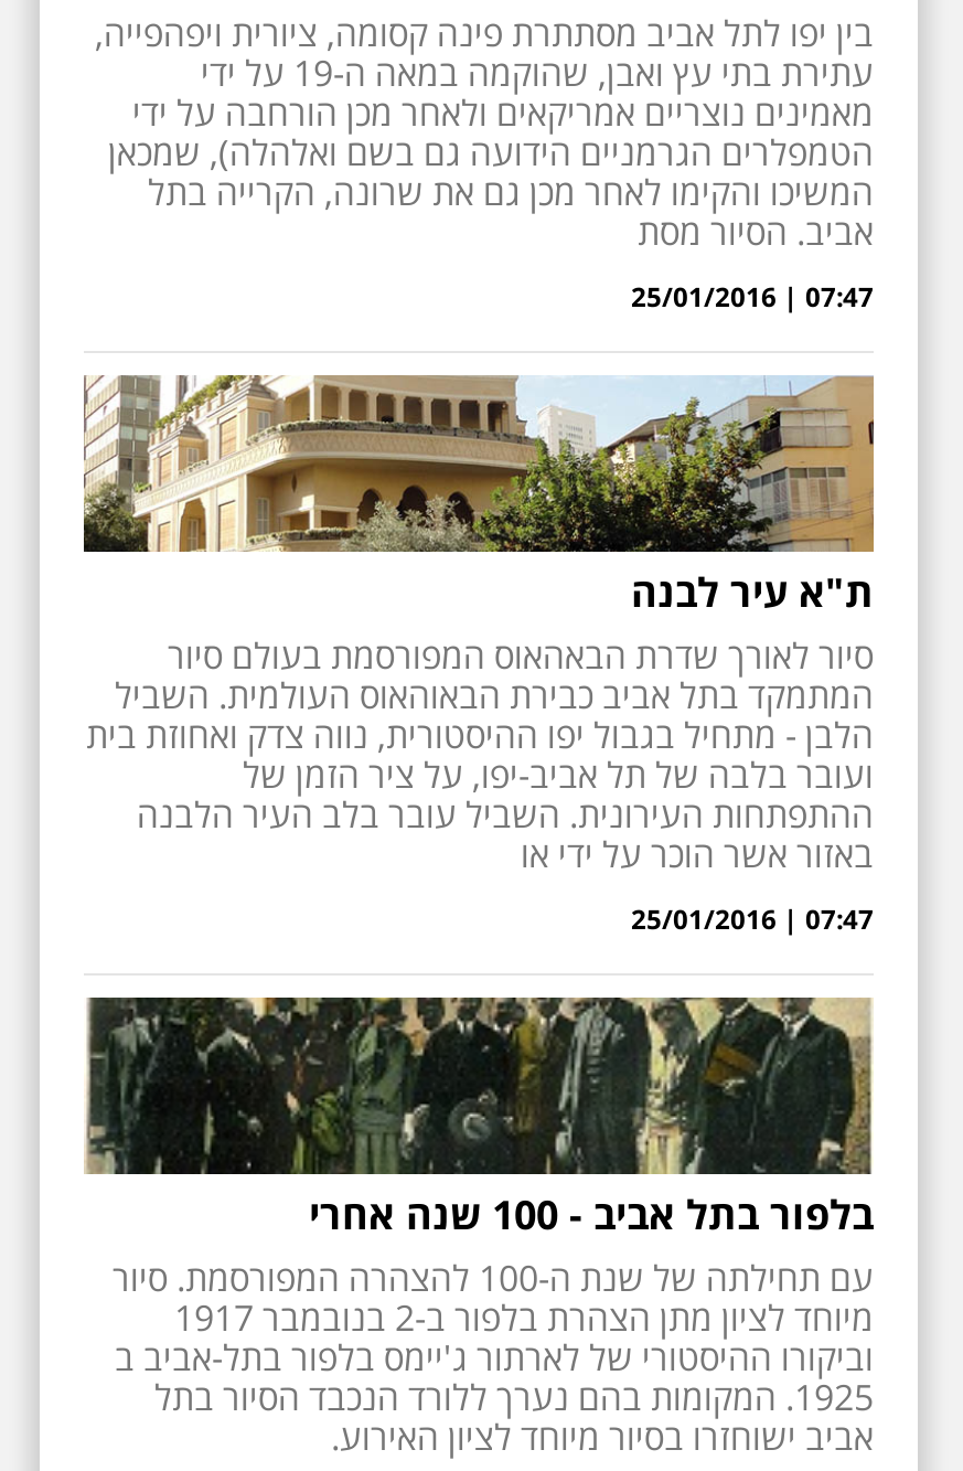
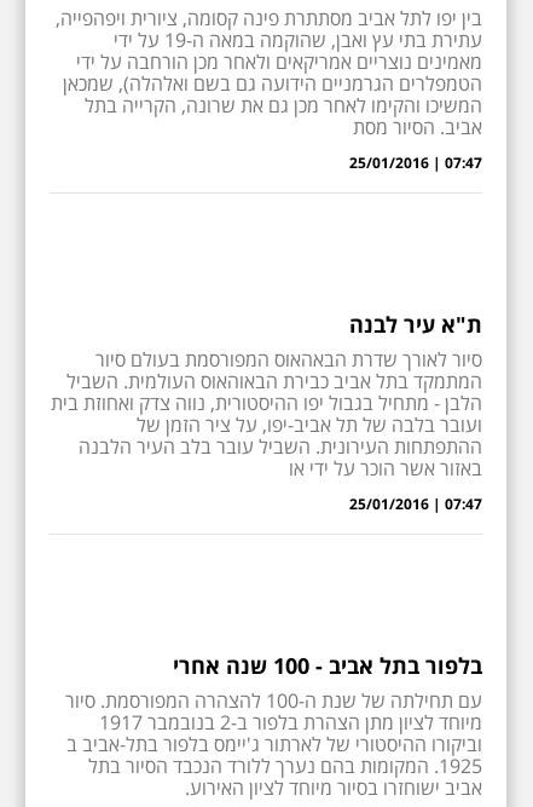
[82,373,876,554] [image] -> none
[84,995,874,1176] [image] -> none

